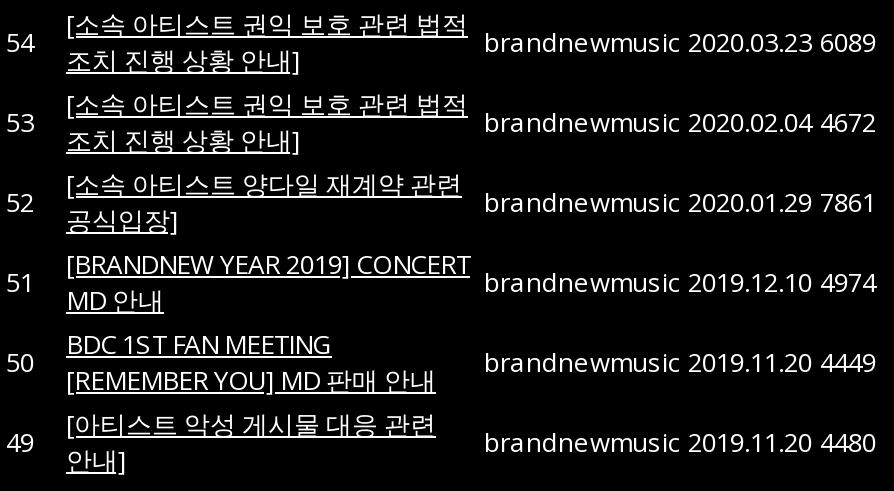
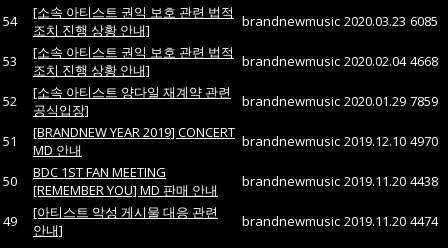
[484,24,876,60] brandnewmusic 2020.03.23 6089 -> [242,12,438,30] brandnewmusic 2020.03.23 6085
[484,104,876,140] brandnewmusic 2020.02.04 4672 -> [242,52,438,70] brandnewmusic 2020.02.04 4668
[484,184,876,220] brandnewmusic 2020.01.29 7861 -> [242,92,438,110] brandnewmusic 2020.01.29 7859
[484,264,876,300] brandnewmusic 2019.12.10 4974 -> [242,132,438,150] brandnewmusic 2019.12.10 4970
[484,344,876,380] brandnewmusic 2019.11.20 4449 -> [242,172,438,190] brandnewmusic 2019.11.20 4438
[484,424,876,460] brandnewmusic 2019.11.20 4480 -> [242,212,438,230] brandnewmusic 2019.11.20 4474

